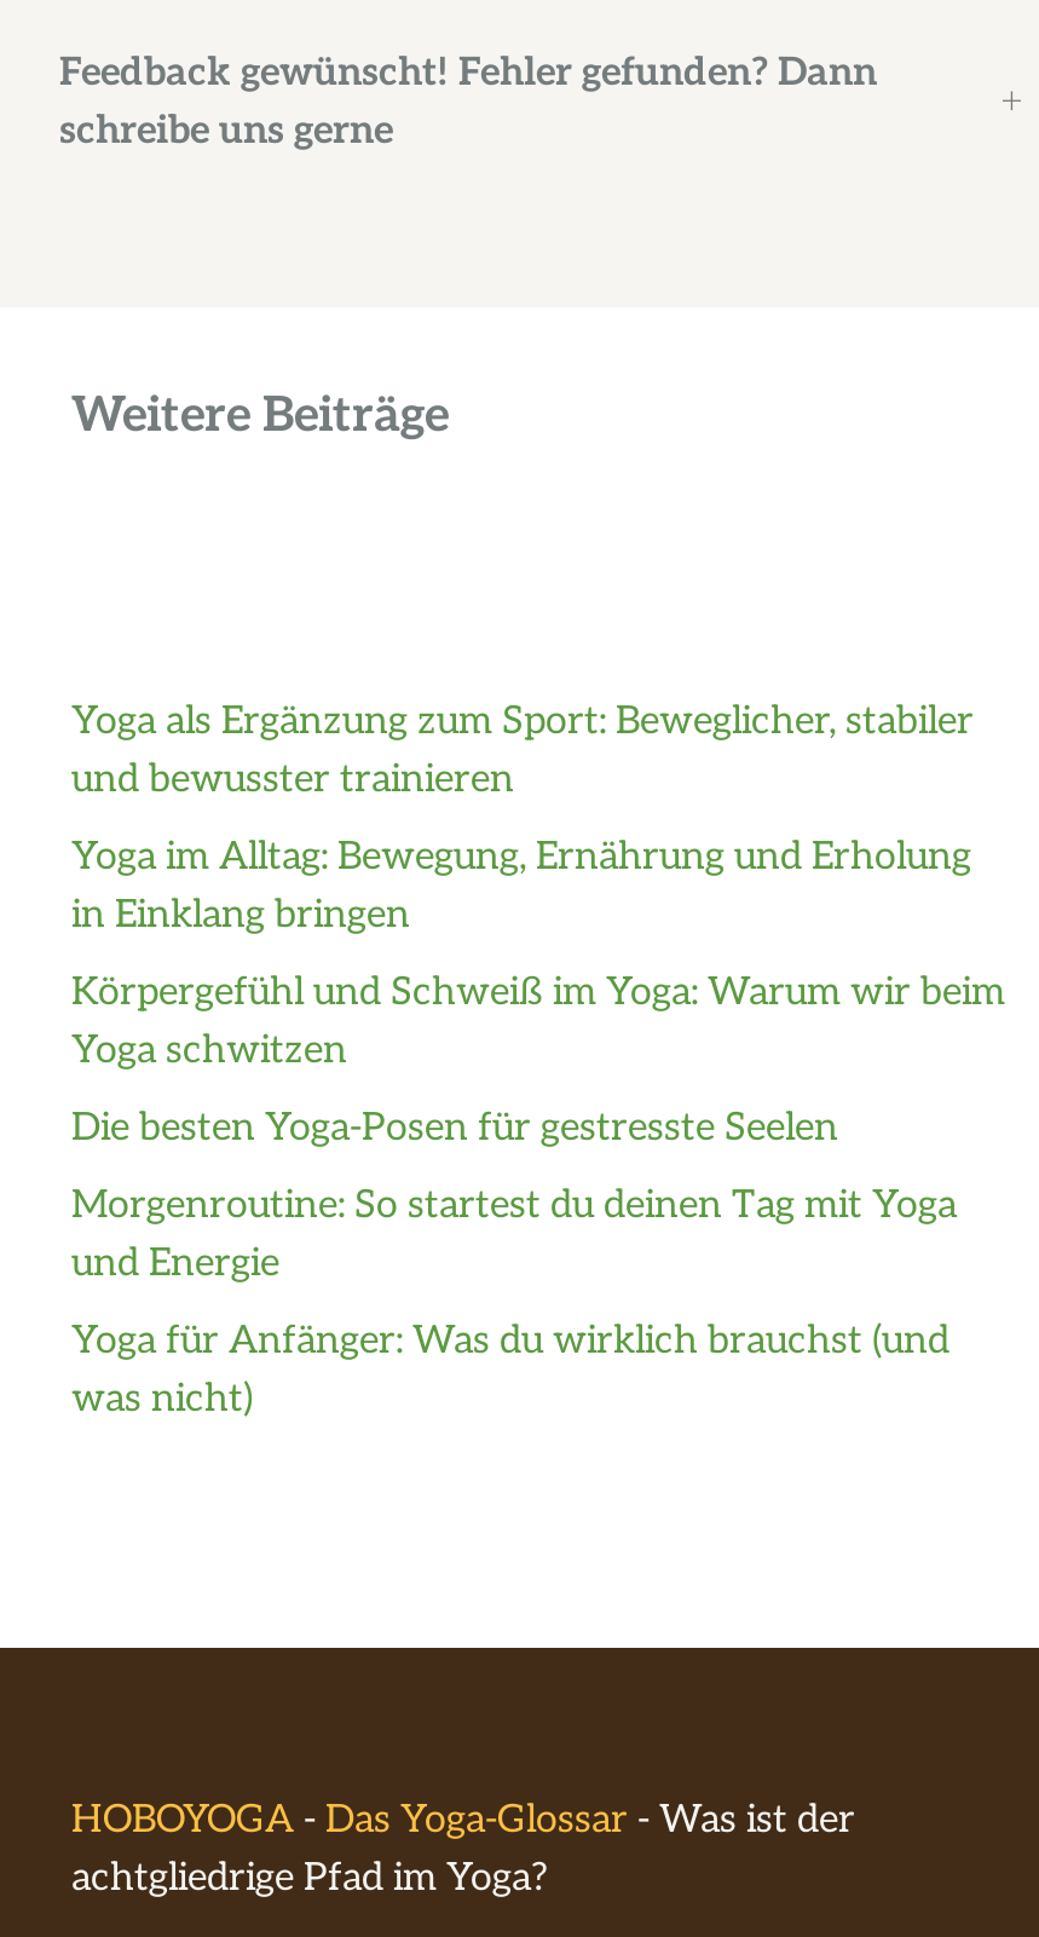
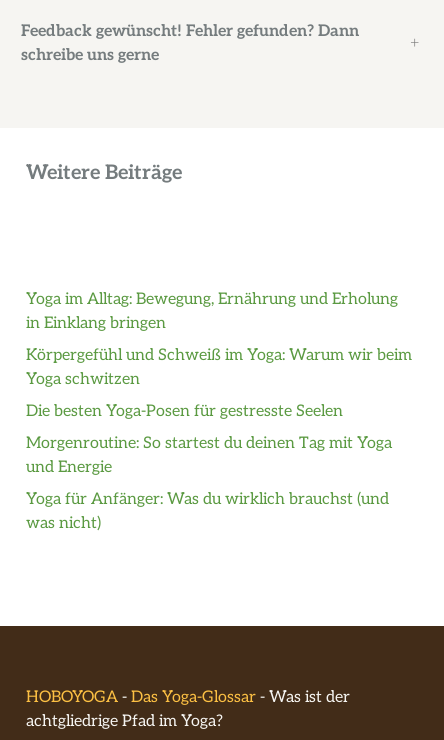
[71,699,974,803] Yoga als Ergänzung zum Sport: Beweglicher, stabiler | und bewusster trainieren -> none

